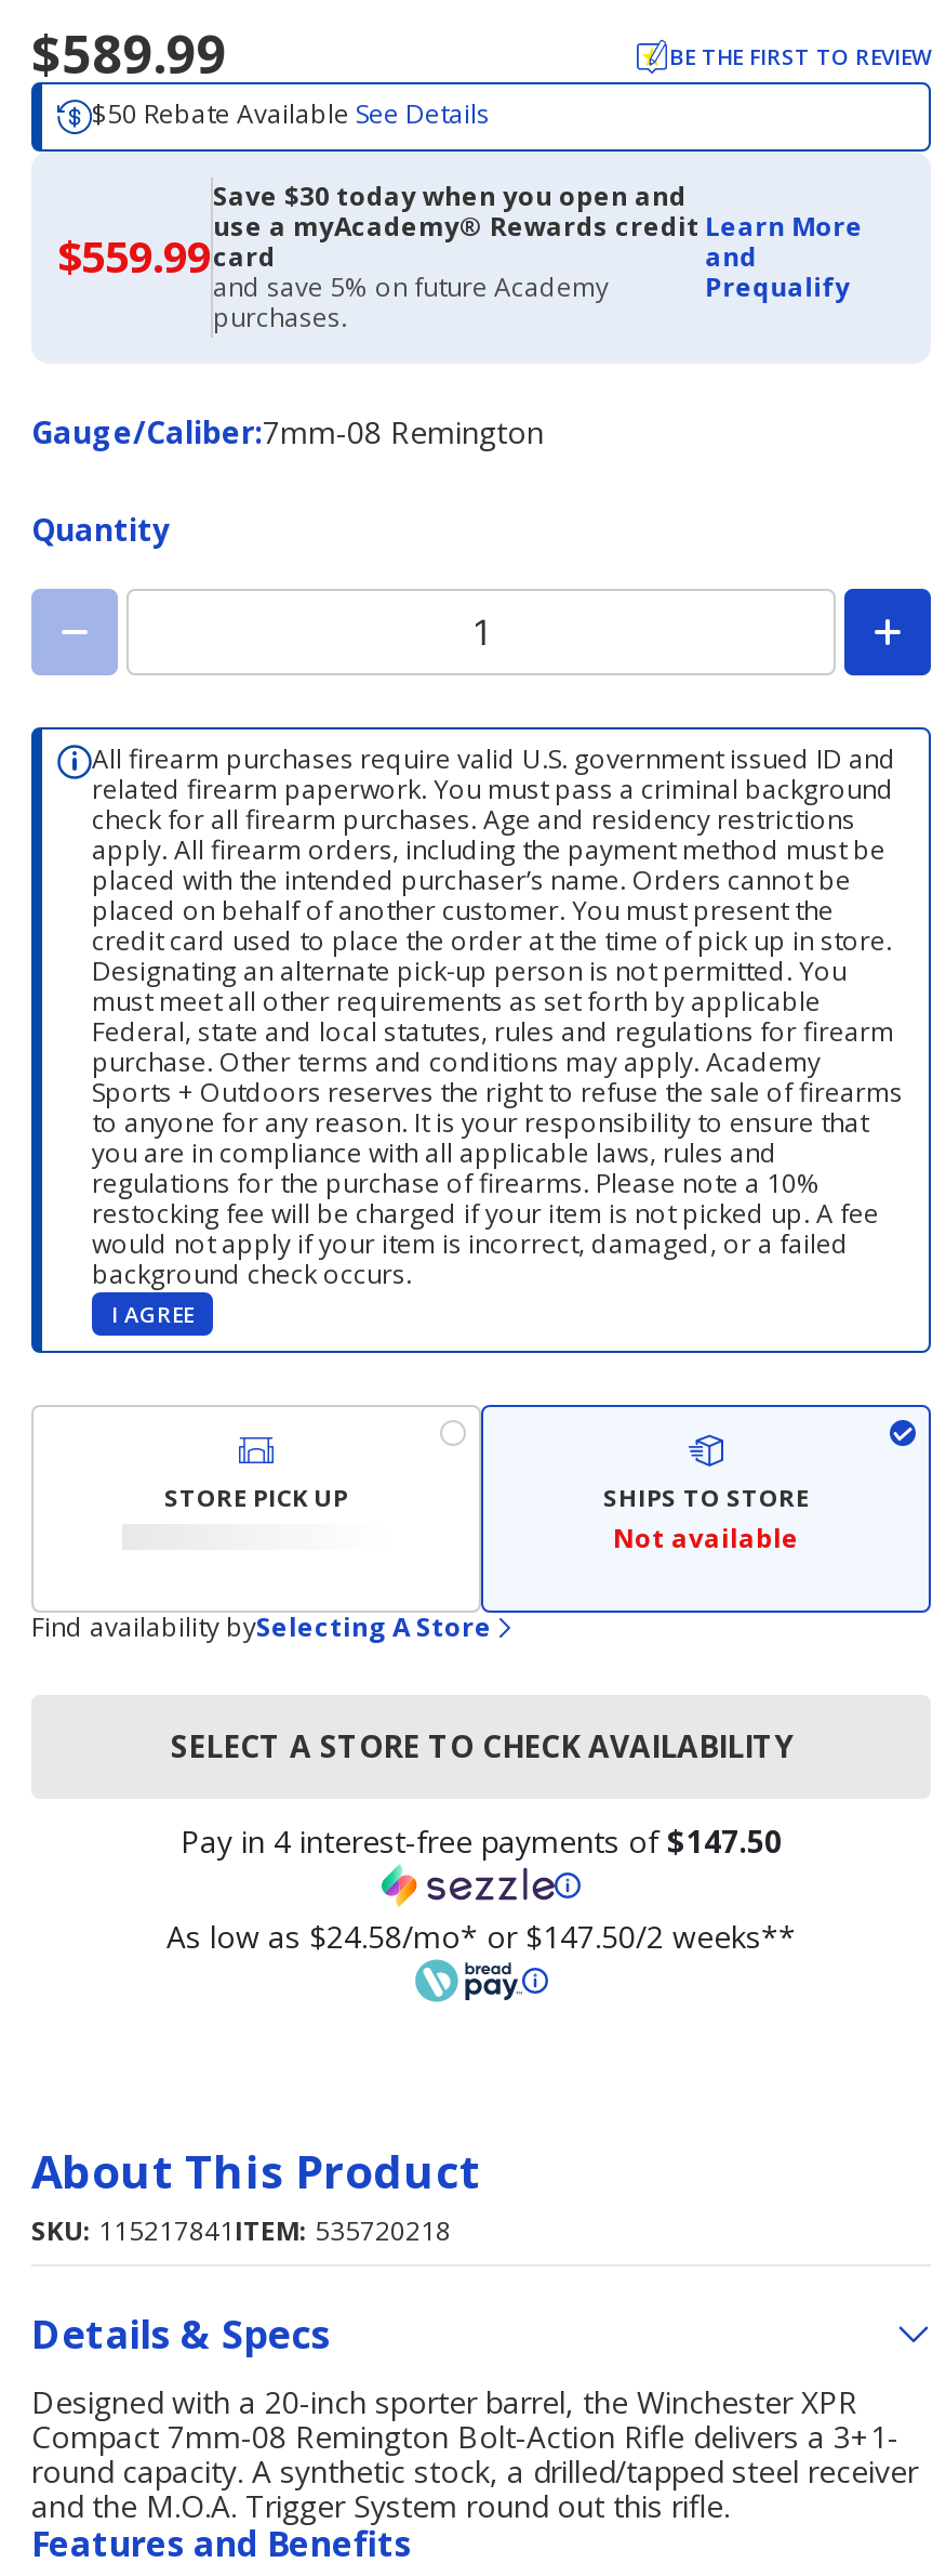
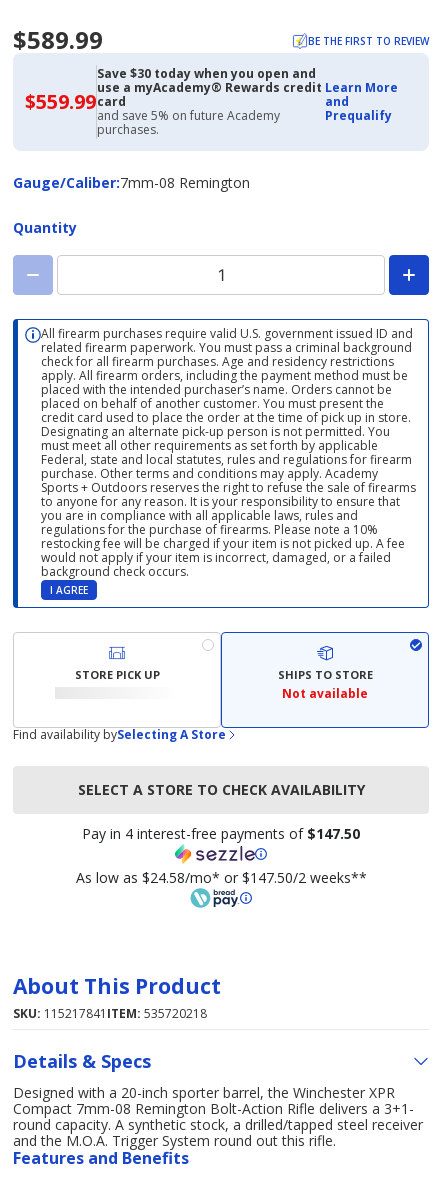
[92,95,490,132] $50 Rebate Available See Details -> none

